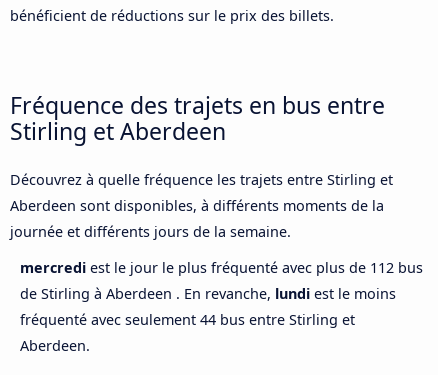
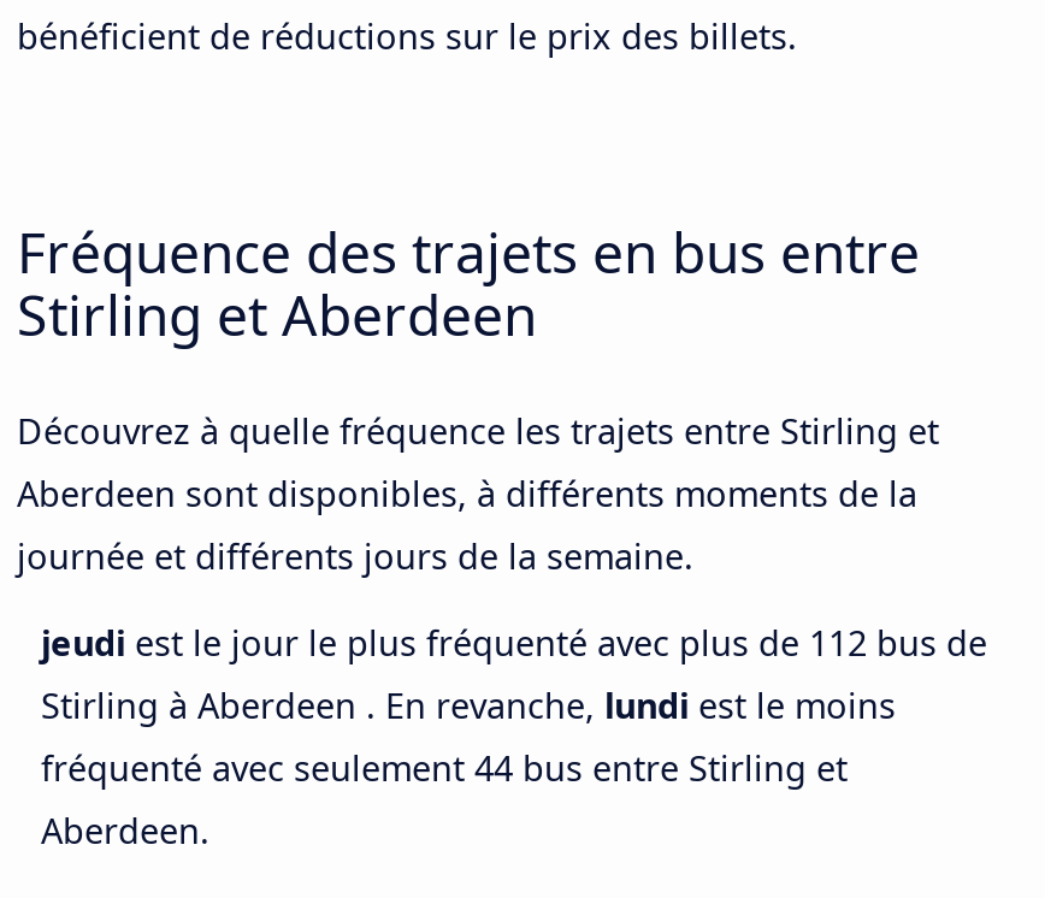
[20,258,423,303] mercredi est le jour le plus fréquenté avec plus de 112 bus | de Stirling à Aberdeen . En revanche, lundi est le moins -> [41,621,987,729] jeudi est le jour le plus fréquenté avec plus de 112 bus de | Stirling à Aberdeen . En revanche, lundi est le moins

